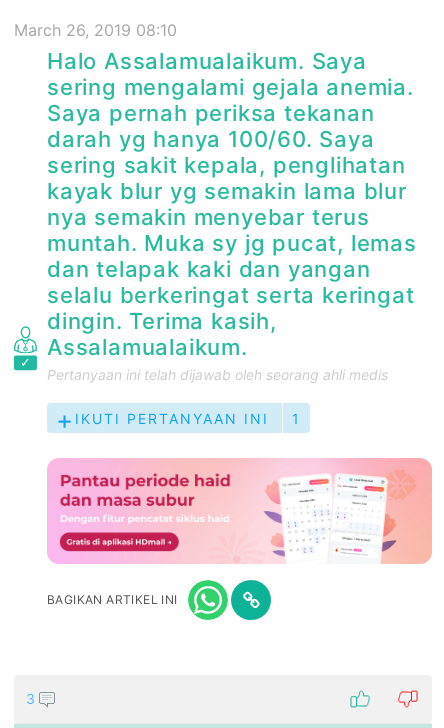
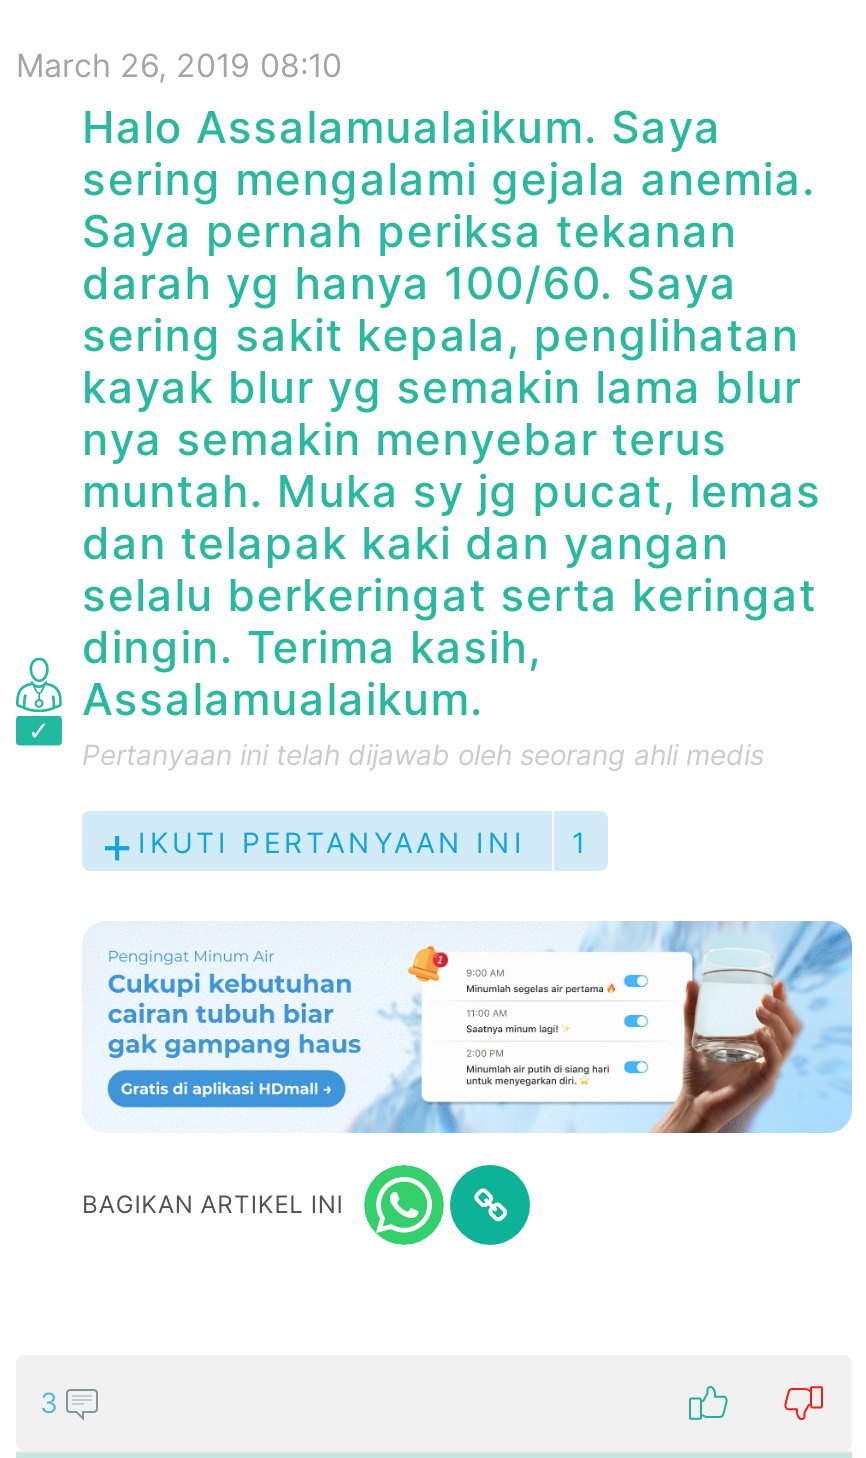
[47,457,433,565] [image] -> [84,919,854,1135] [image]

